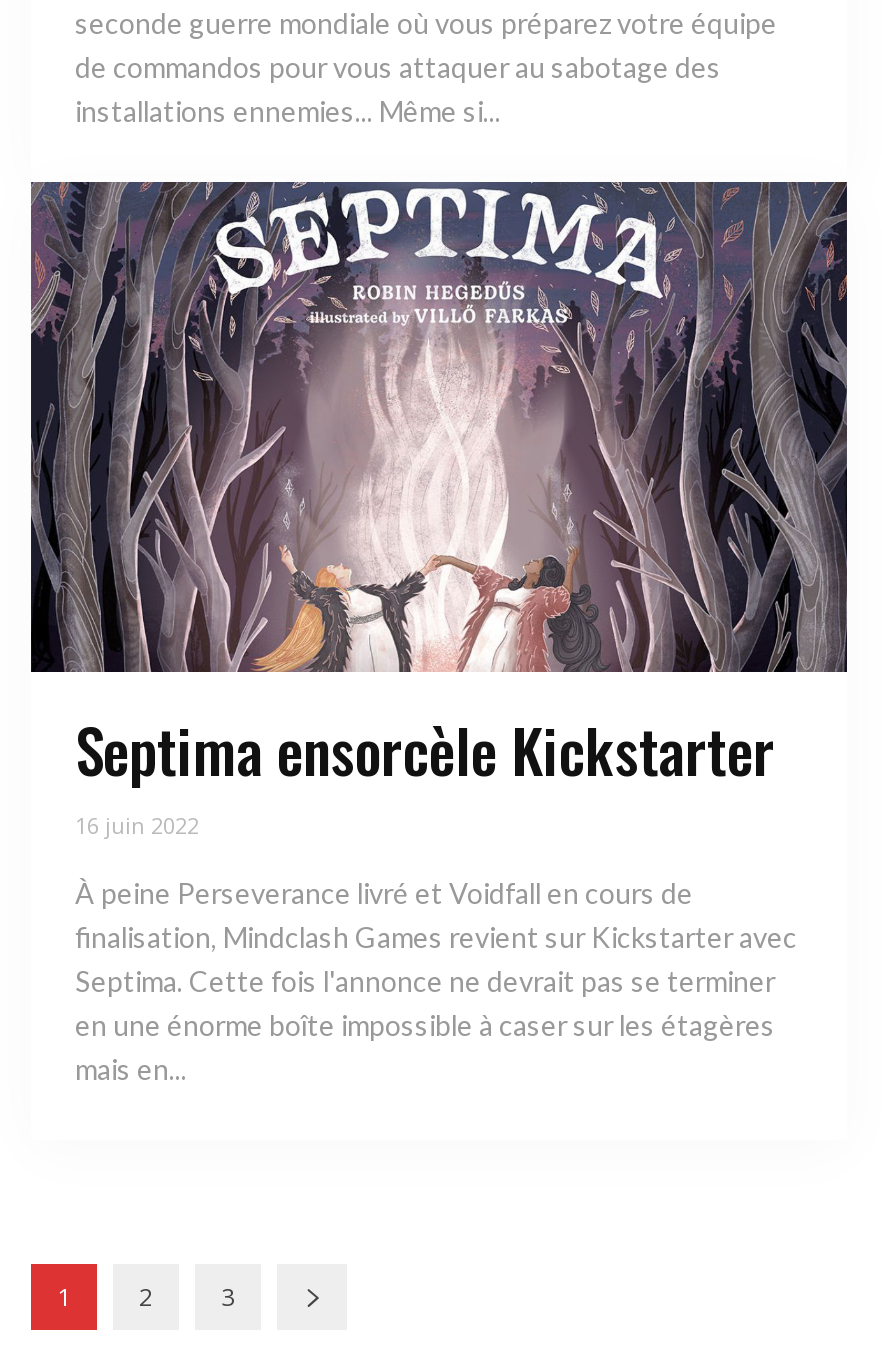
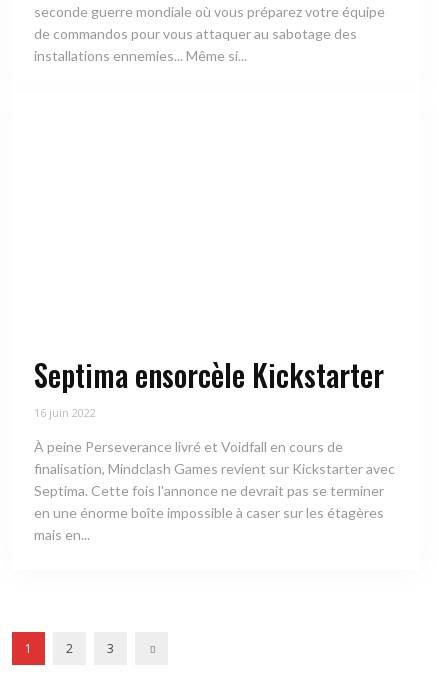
[29,180,849,674] [image] -> none

